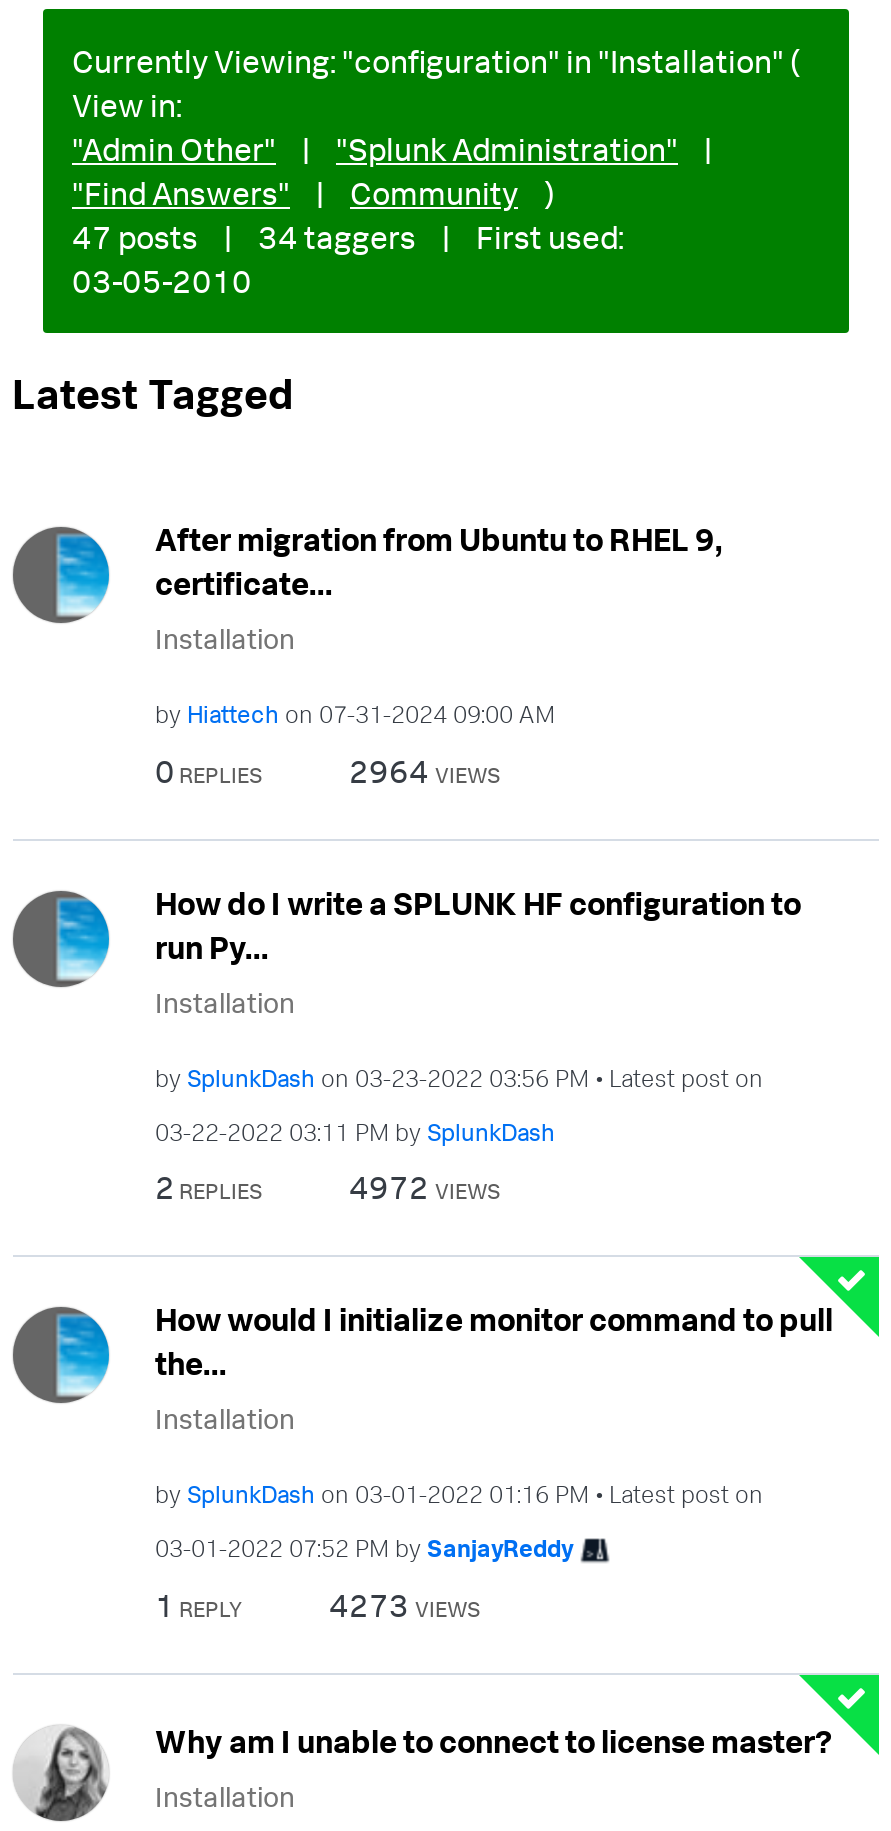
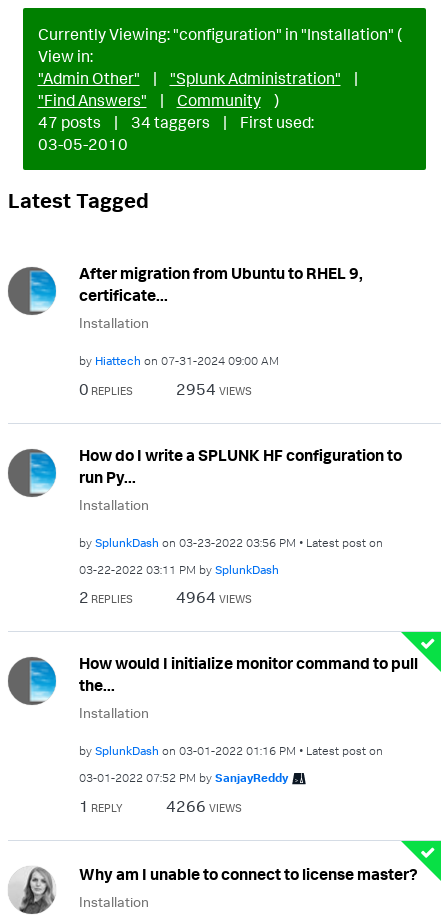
[349,750,501,790] 2964 VIEWS -> [176,378,252,398] 2954 VIEWS
[349,1167,501,1207] 4972 VIEWS -> [176,587,252,607] 4964 VIEWS
[329,1584,481,1624] 4273 VIEWS -> [166,795,242,815] 4266 VIEWS

